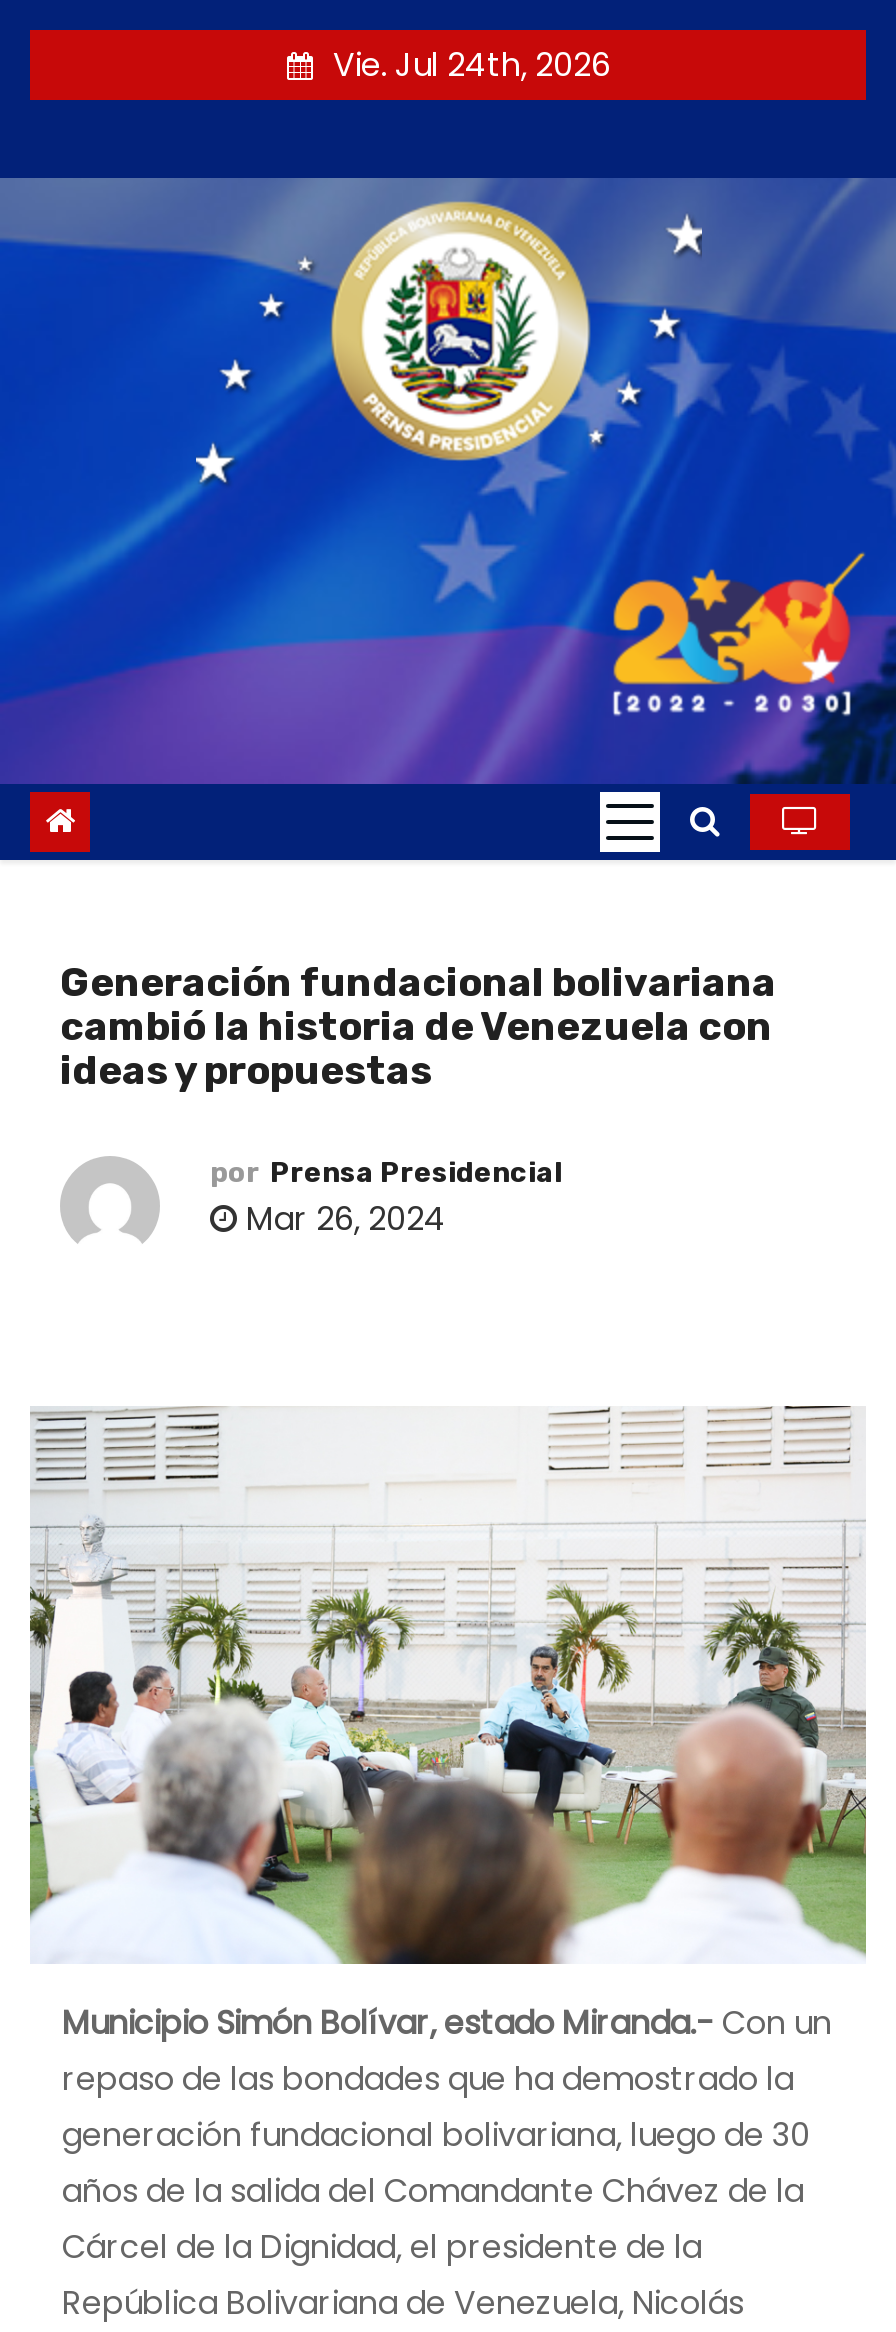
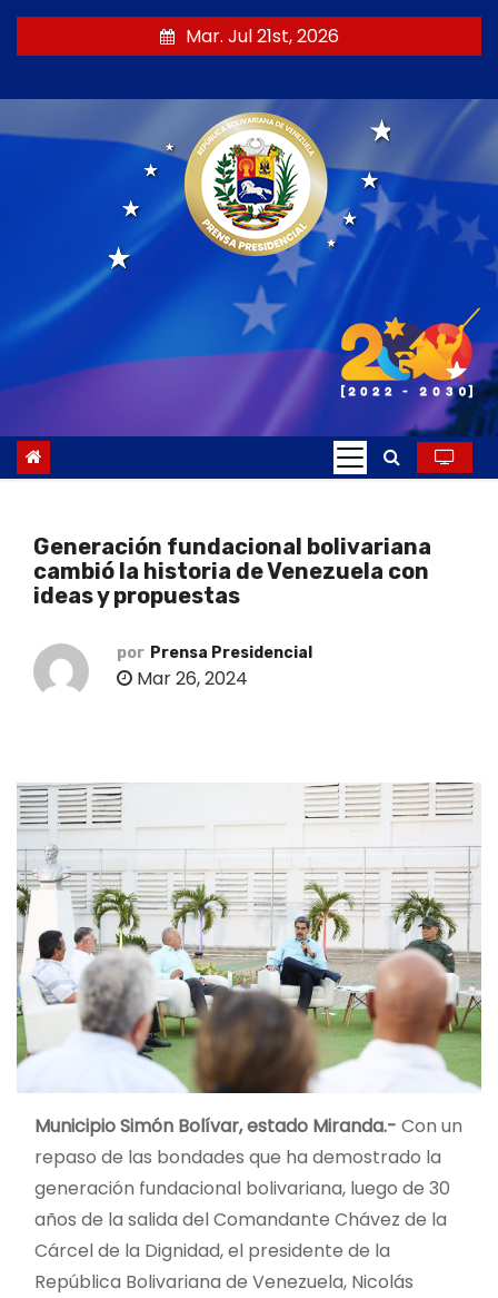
[333,42,611,88] Vie. Jul 24th, 2026 -> [186,23,339,49] Mar. Jul 21st, 2026

